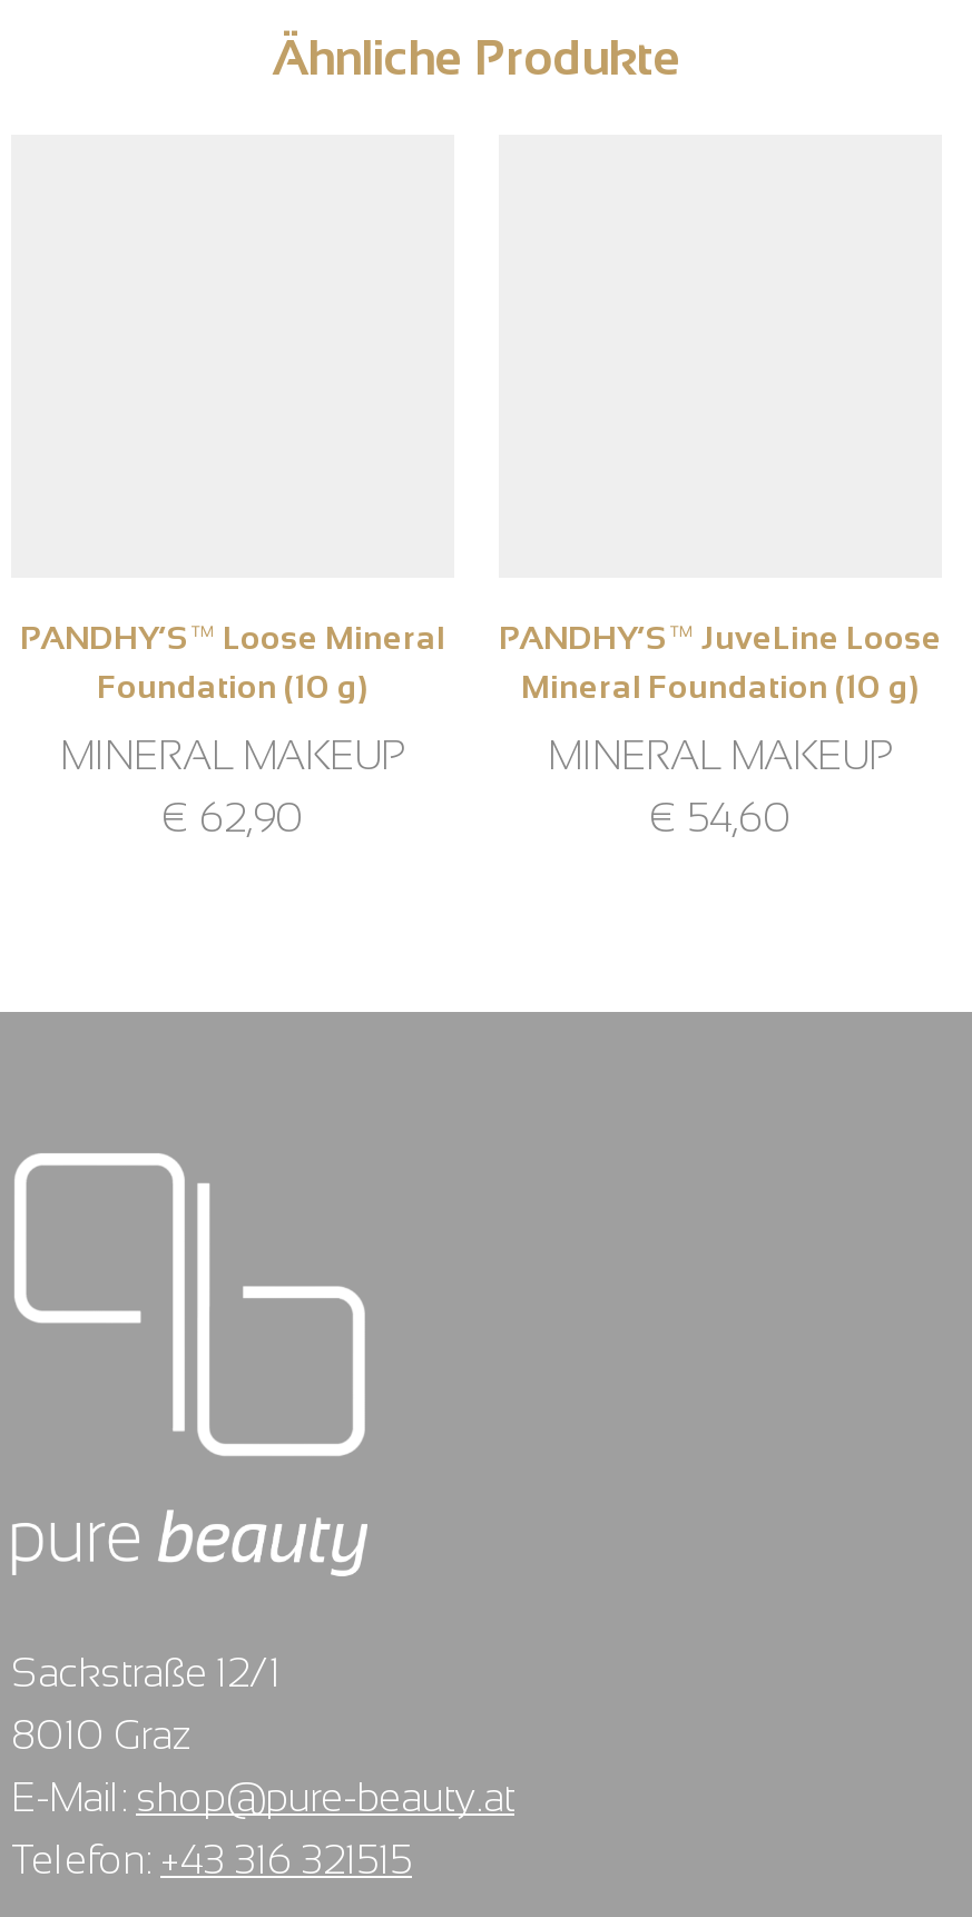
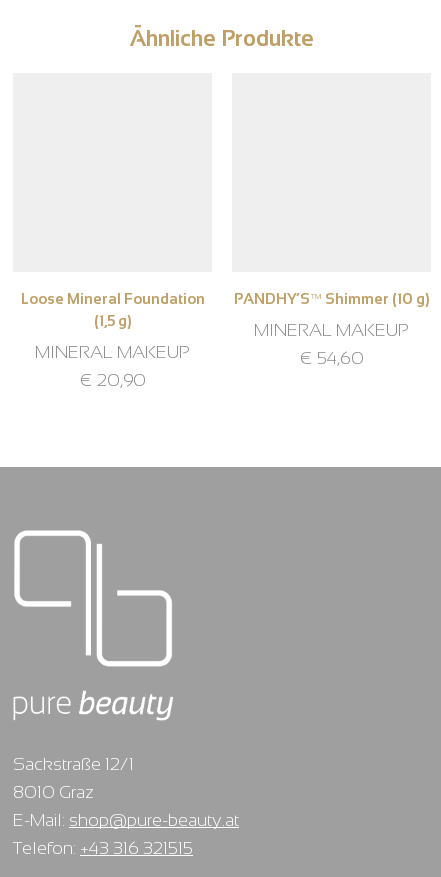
[20,619,445,704] PANDHY’S™ Loose Mineral | Foundation (10 g) -> [20,291,204,329] Loose Mineral Foundation | (1,5 g)
[499,619,942,704] PANDHY’S™ JuveLine Loose | Mineral Foundation (10 g) -> [233,291,429,307] PANDHY’S™ Shimmer (10 g)
moved [548,733,893,840] -> [254,320,409,368]: MINERAL MAKEUP | €54,60
[161,795,304,840] €62,90 -> [79,370,145,390] €20,90

